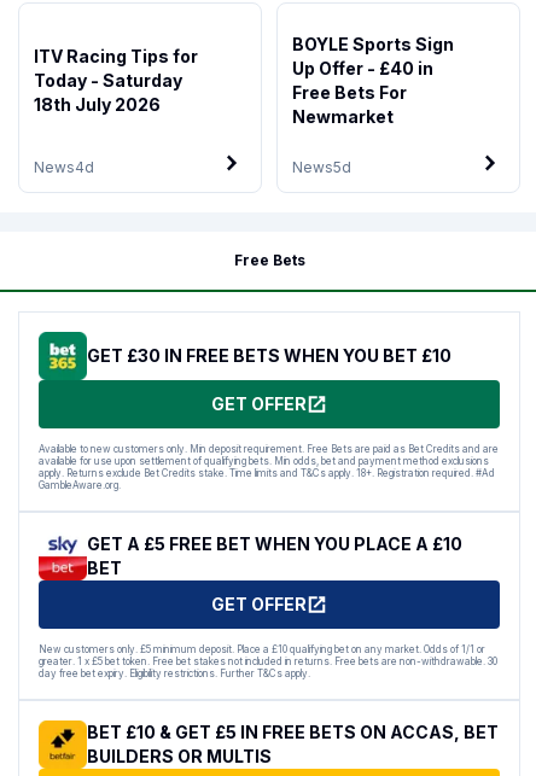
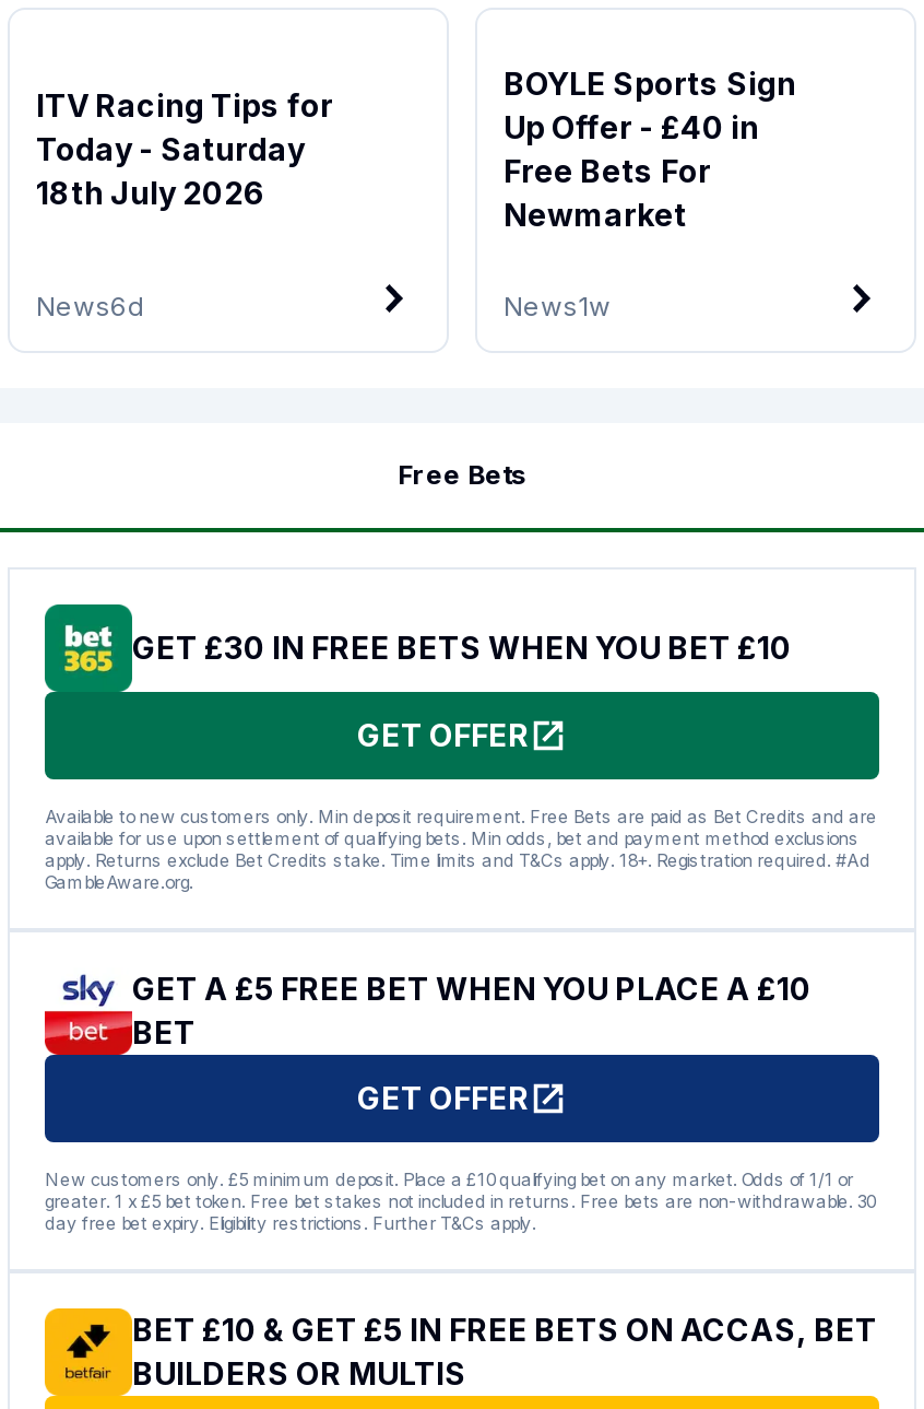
[34,158,94,176] News4d -> [36,290,145,322] News6d
[292,158,351,176] News5d -> [504,290,611,322] News1w

